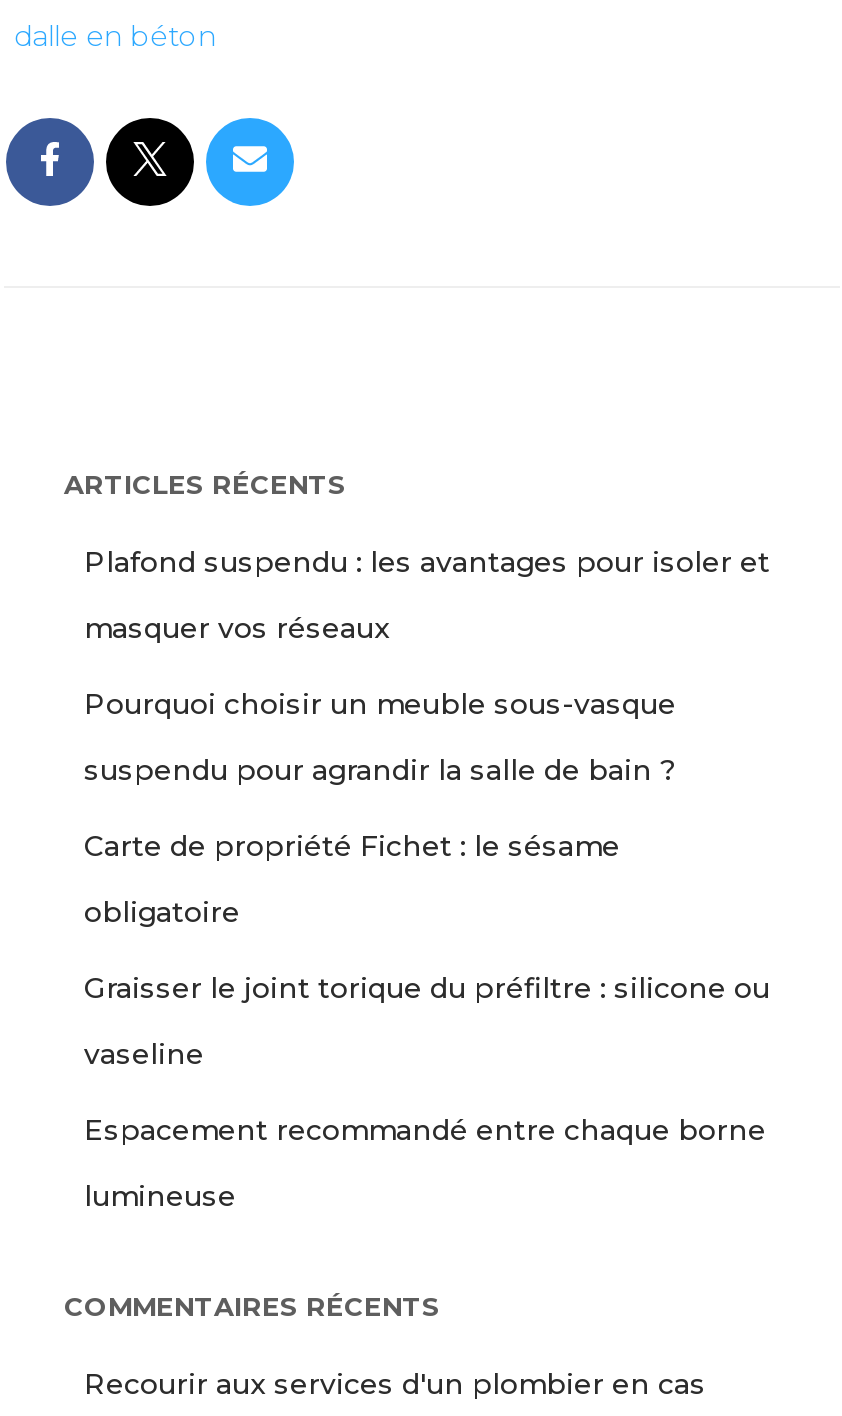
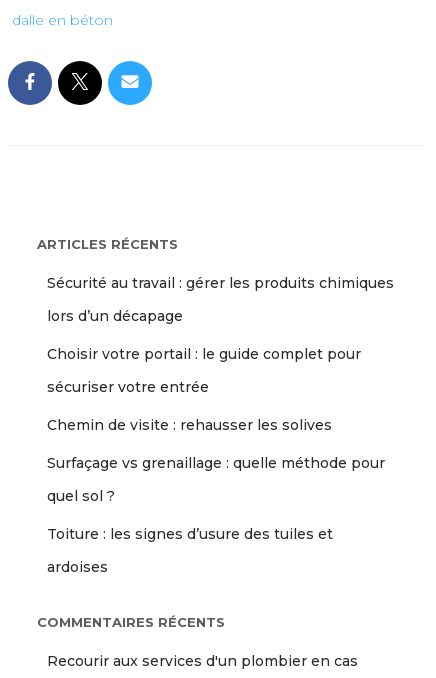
[84,544,770,1214] Plafond suspendu : les avantages pour isoler et | masquer vos réseaux | Pourquoi choisir un meuble sous-vasque | suspendu pour agrandir la salle de bain ? | Carte de propriété Fichet : le sésame | obligatoire | Graisser le joint torique du préfiltre : silicone ou | vaseline | Espacement recommandé entre chaque borne | lumineuse -> [47,274,394,576] Sécurité au travail : gérer les produits chimiques | lors d’un décapage | Choisir votre portail : le guide complet pour | sécuriser votre entrée | Chemin de visite : rehausser les solives | Surfaçage vs grenaillage : quelle méthode pour | quel sol ? | Toiture : les signes d’usure des tuiles et | ardoises

